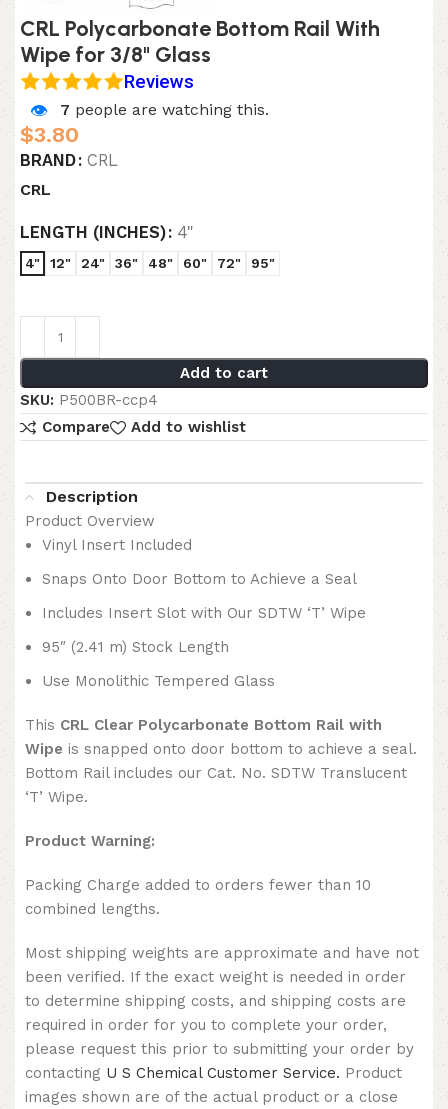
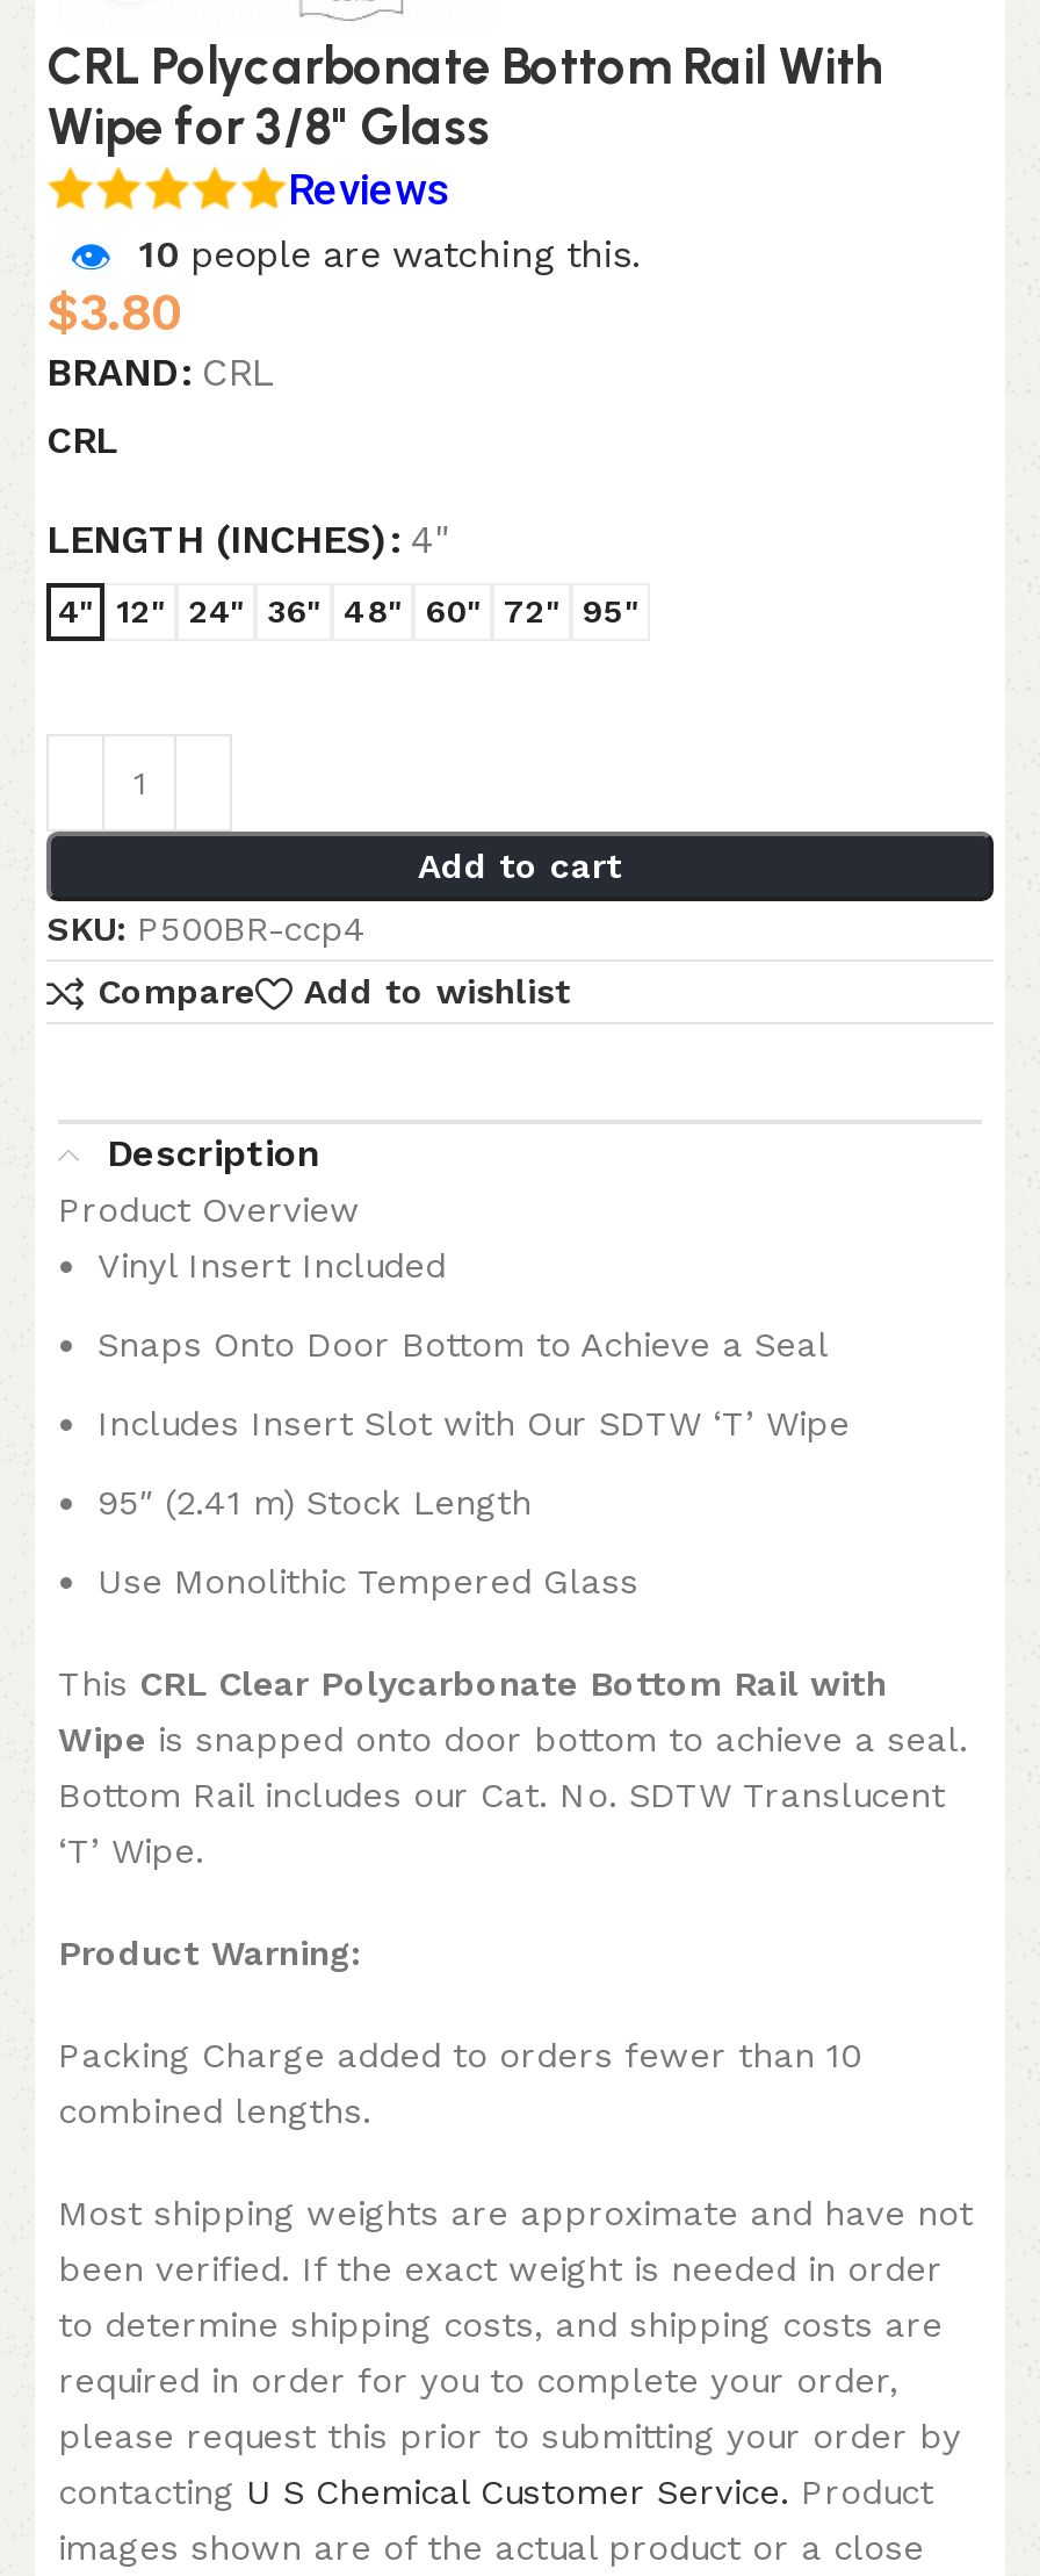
[60,100,269,119] 7 people are watching this. -> [139,231,641,275] 10 people are watching this.

